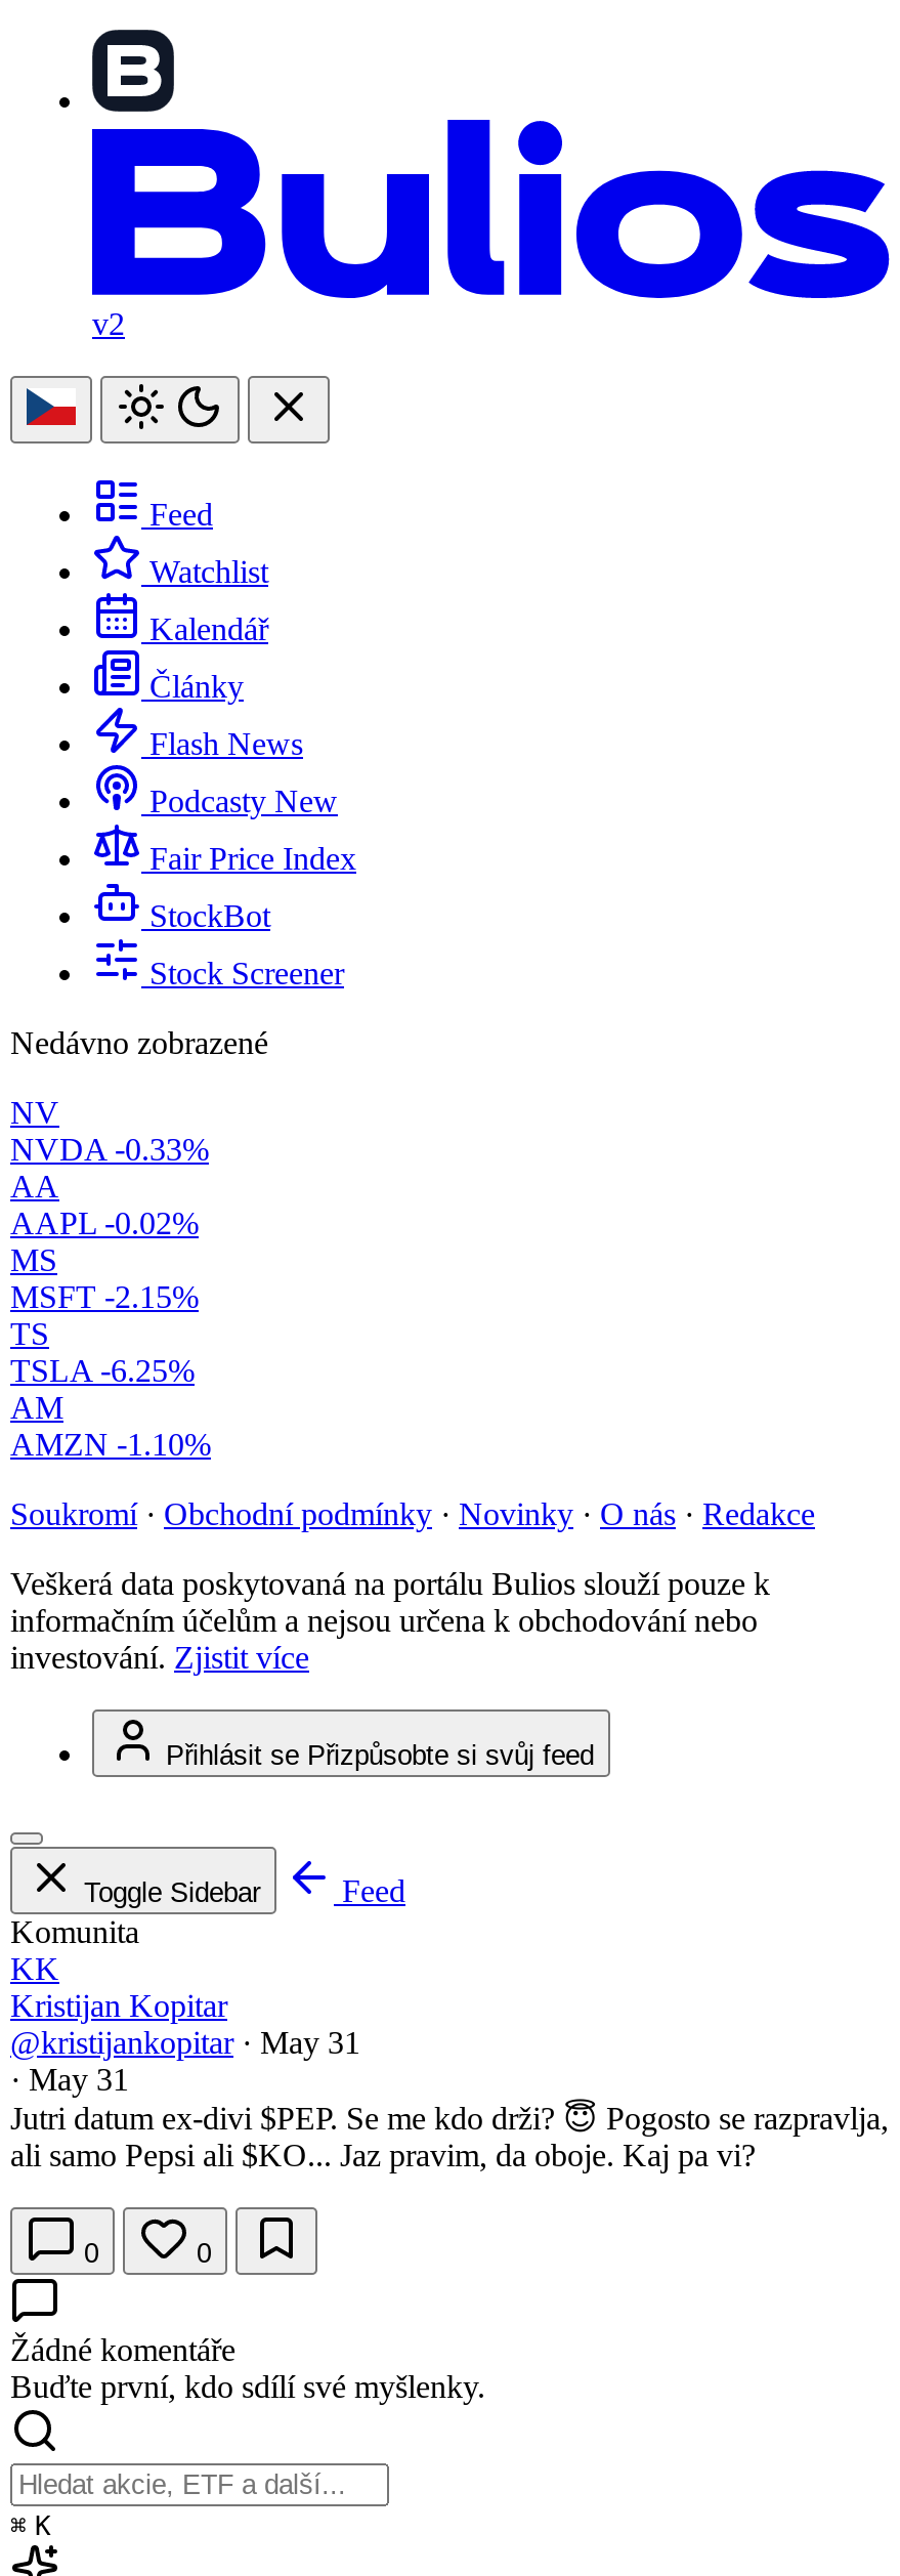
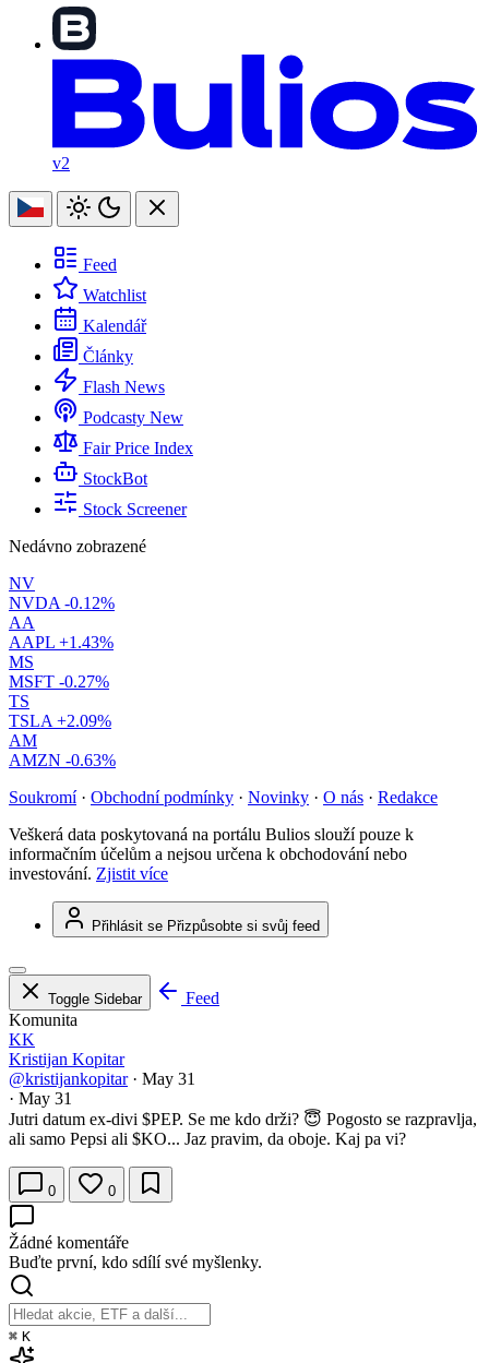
[10,1132,209,1167] NVDA -0.33% -> [9,594,115,612] NVDA -0.12%
[10,1206,199,1241] AAPL -0.02% -> [9,633,114,652] AAPL +1.43%
[10,1279,199,1314] MSFT -2.15% -> [9,672,109,691] MSFT -0.27%
[10,1353,195,1388] TSLA -6.25% -> [9,712,111,730] TSLA +2.09%
[10,1427,211,1462] AMZN -1.10% -> [9,751,116,769] AMZN -0.63%

